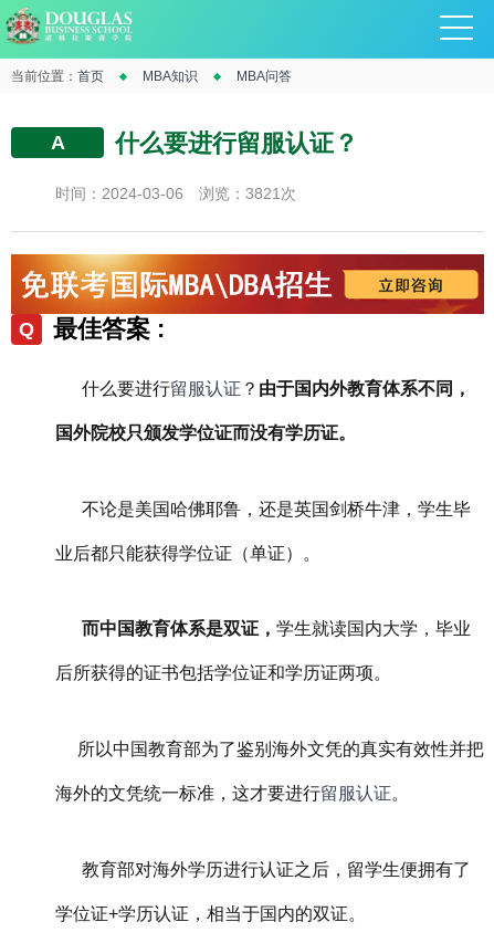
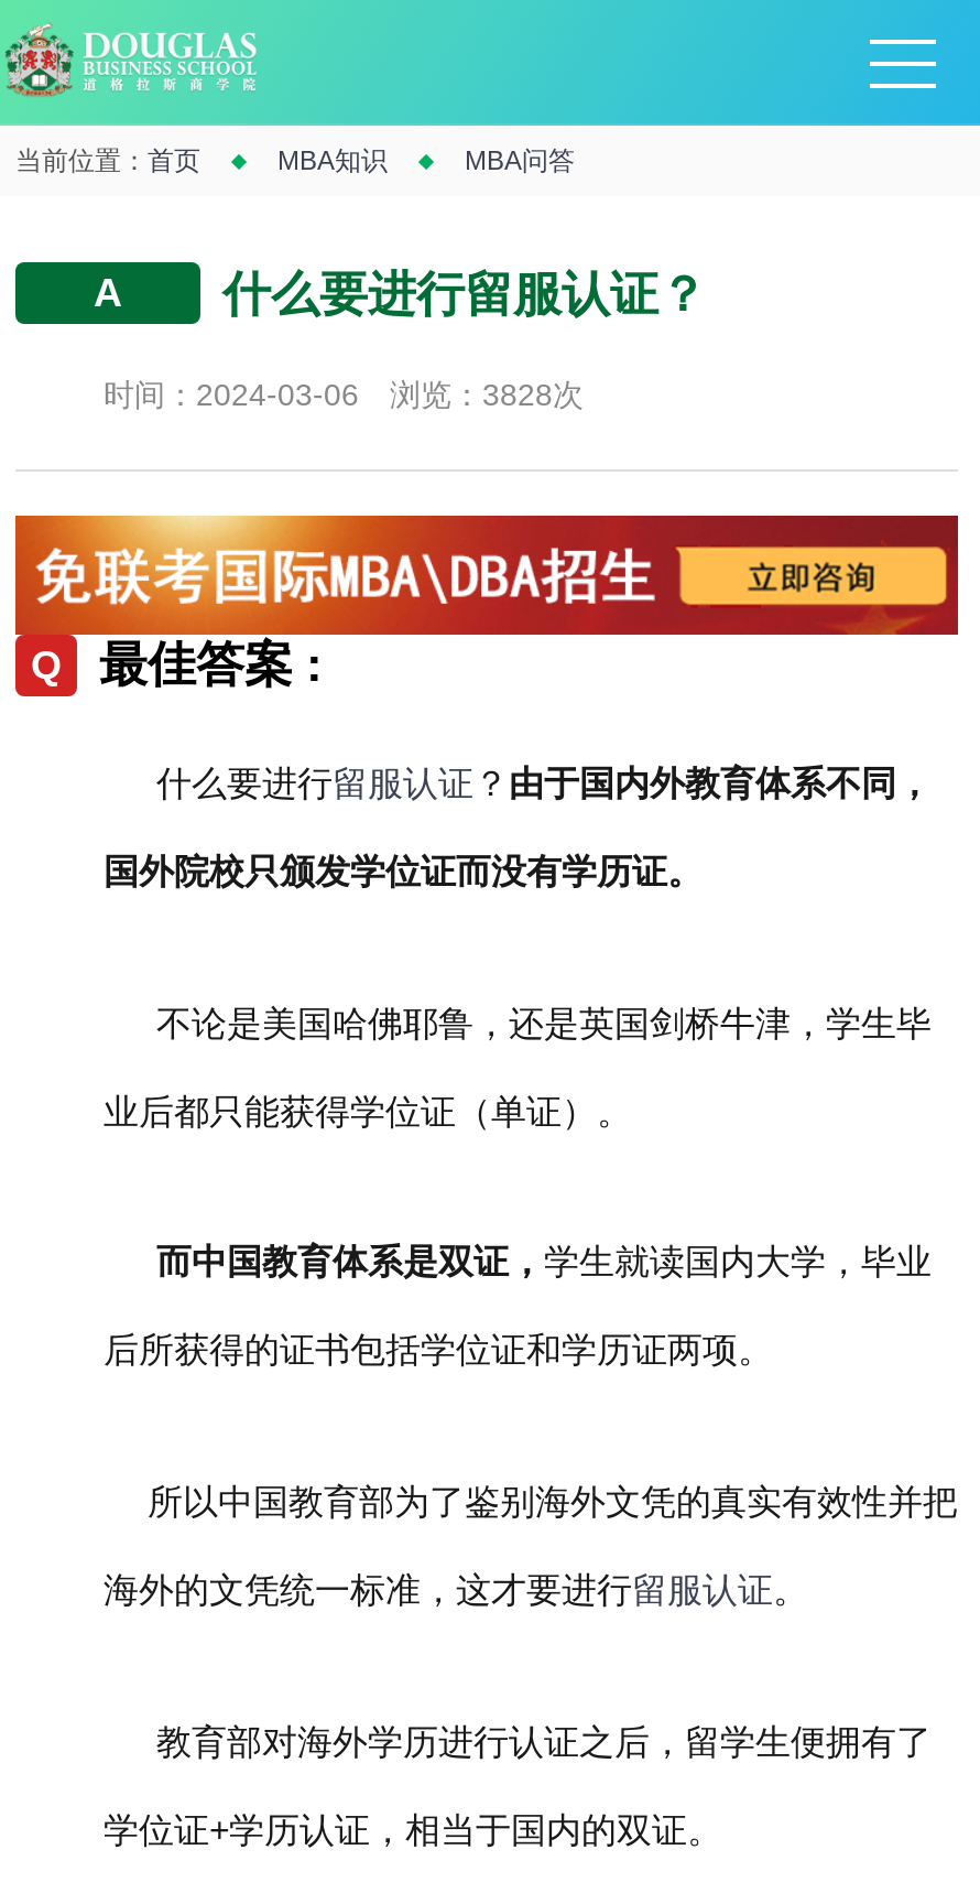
[55,185,296,202] 时间：2024-03-06 浏览：3821次 -> [104,377,584,412] 时间：2024-03-06 浏览：3828次

